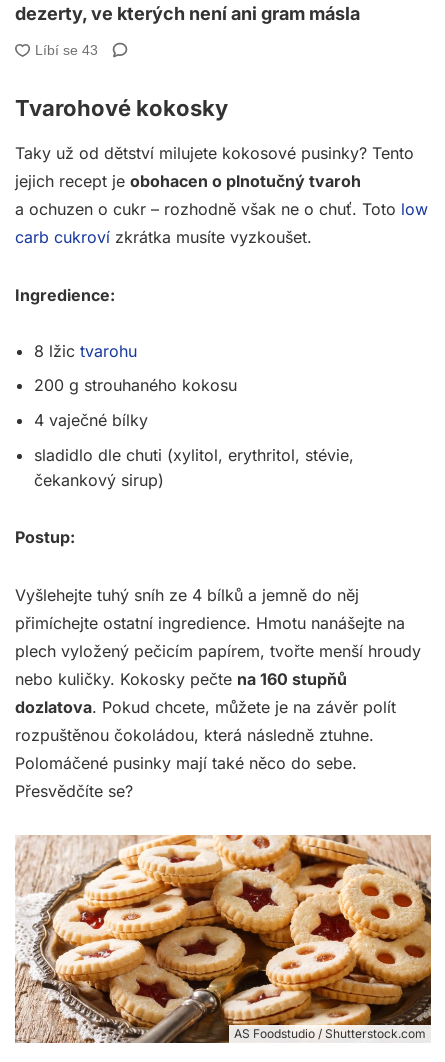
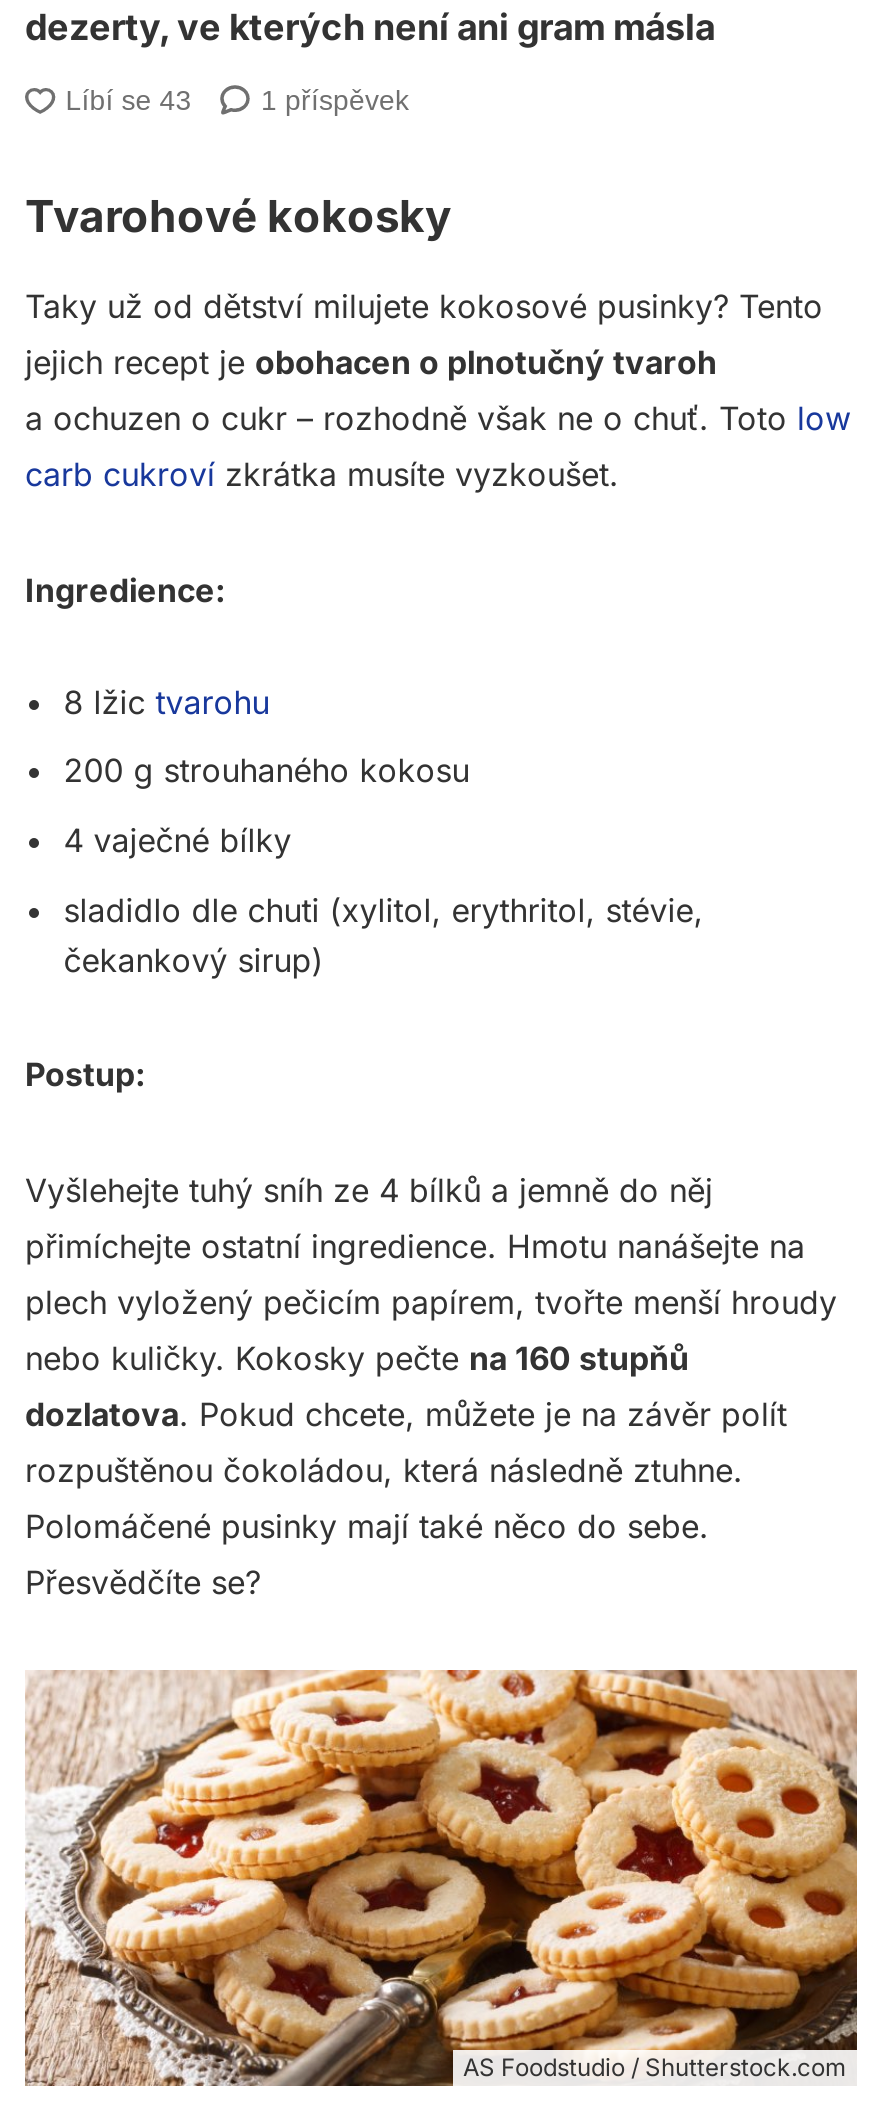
none -> [261,84,409,116] 1 příspěvek

